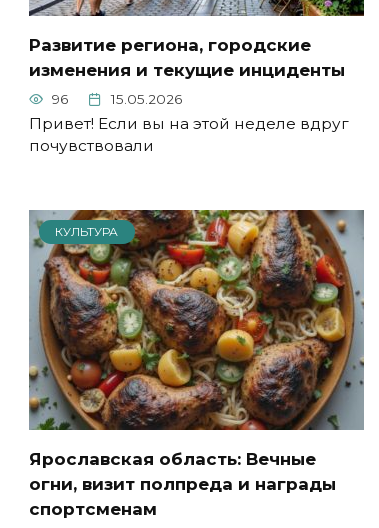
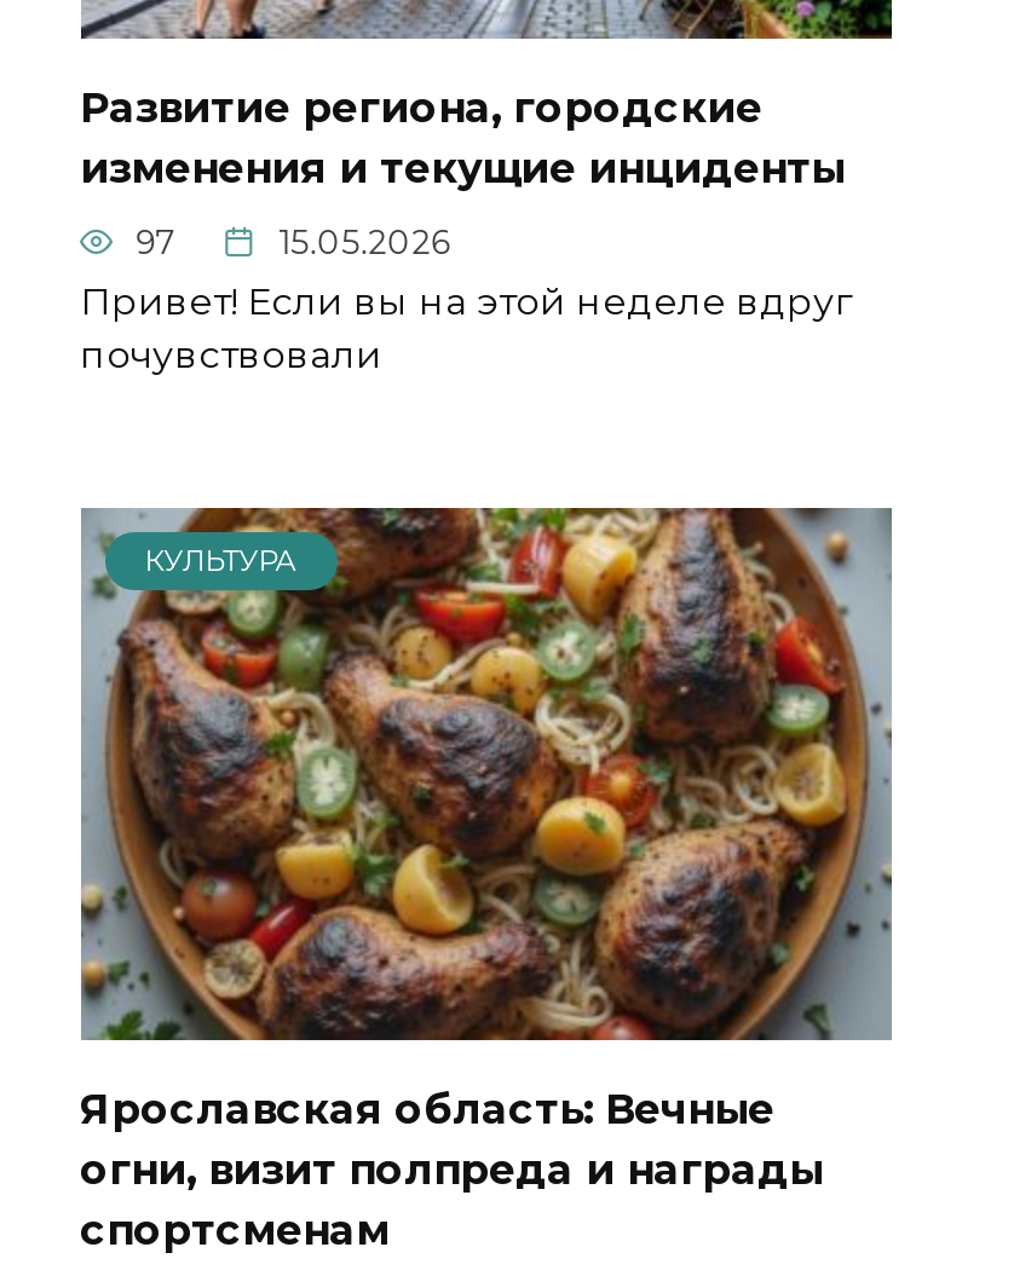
[52,91,68,107] 96 -> [136,221,174,260] 97

